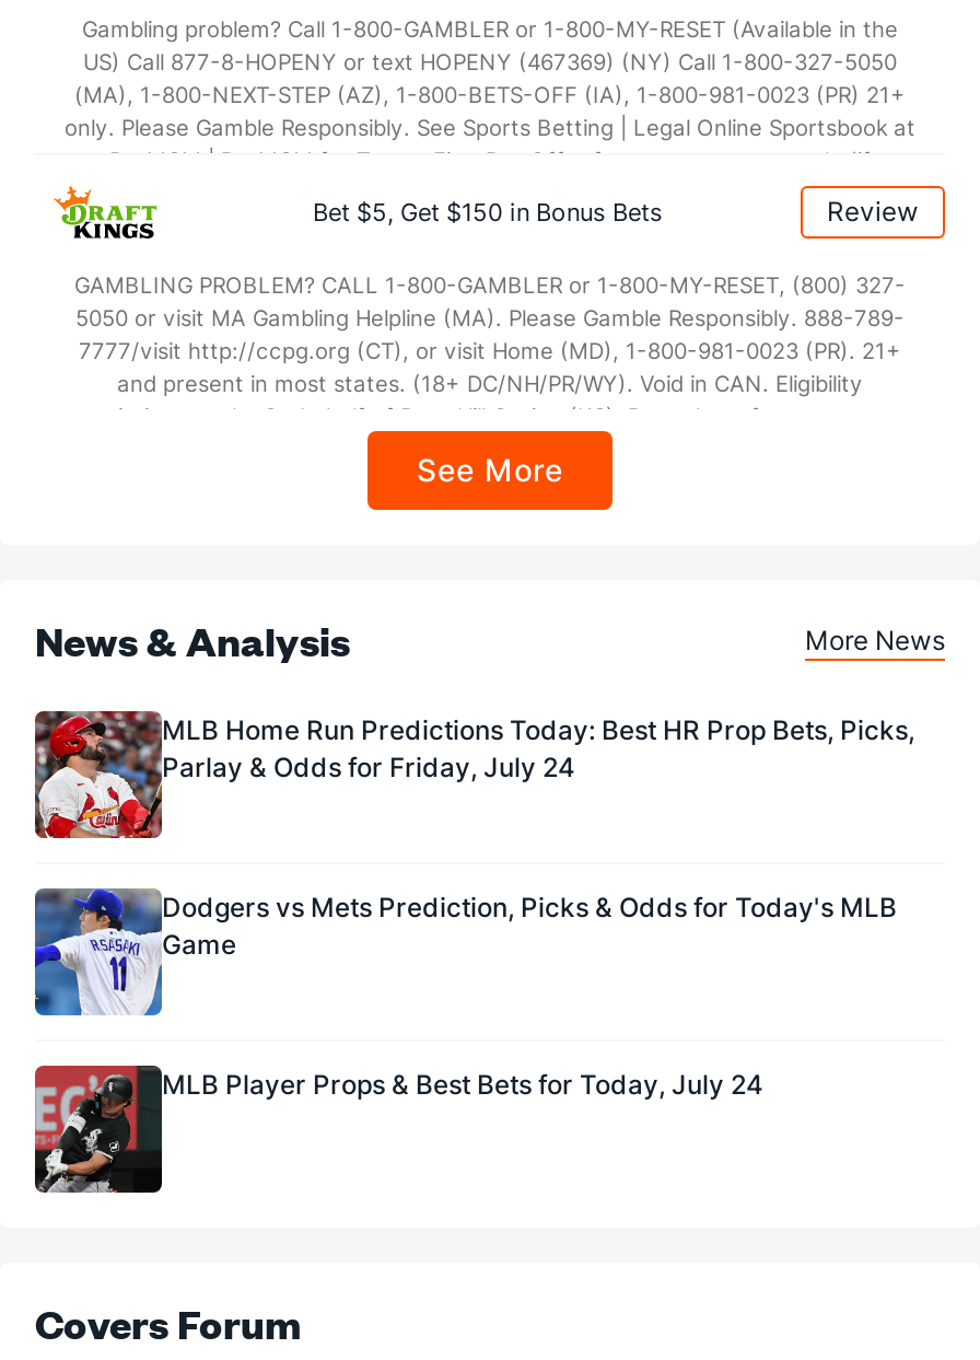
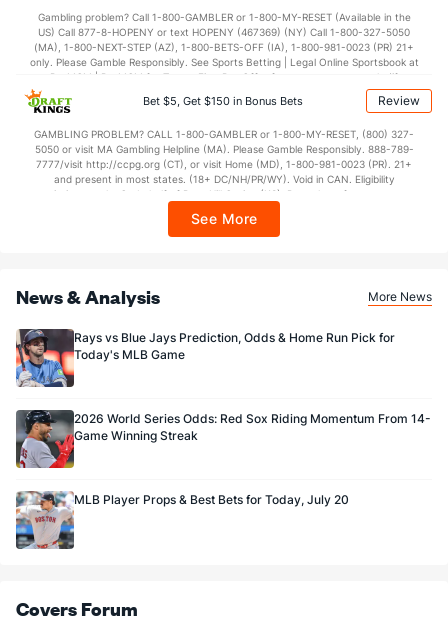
[33,709,914,840] [image] | MLB Home Run Predictions Today: Best HR Prop Bets, Picks, | Parlay & Odds for Friday, July 24 -> [15,328,395,388] [image] | Rays vs Blue Jays Prediction, Odds & Home Run Pick for | Today's MLB Game
[33,886,897,1018] [image] | Dodgers vs Mets Prediction, Picks & Odds for Today's MLB | Game -> [15,409,431,469] [image] | 2026 World Series Odds: Red Sox Riding Momentum From 14- | Game Winning Streak
[33,1063,763,1195] [image] | MLB Player Props & Best Bets for Today, July 24 -> [15,490,349,550] [image] | MLB Player Props & Best Bets for Today, July 20

